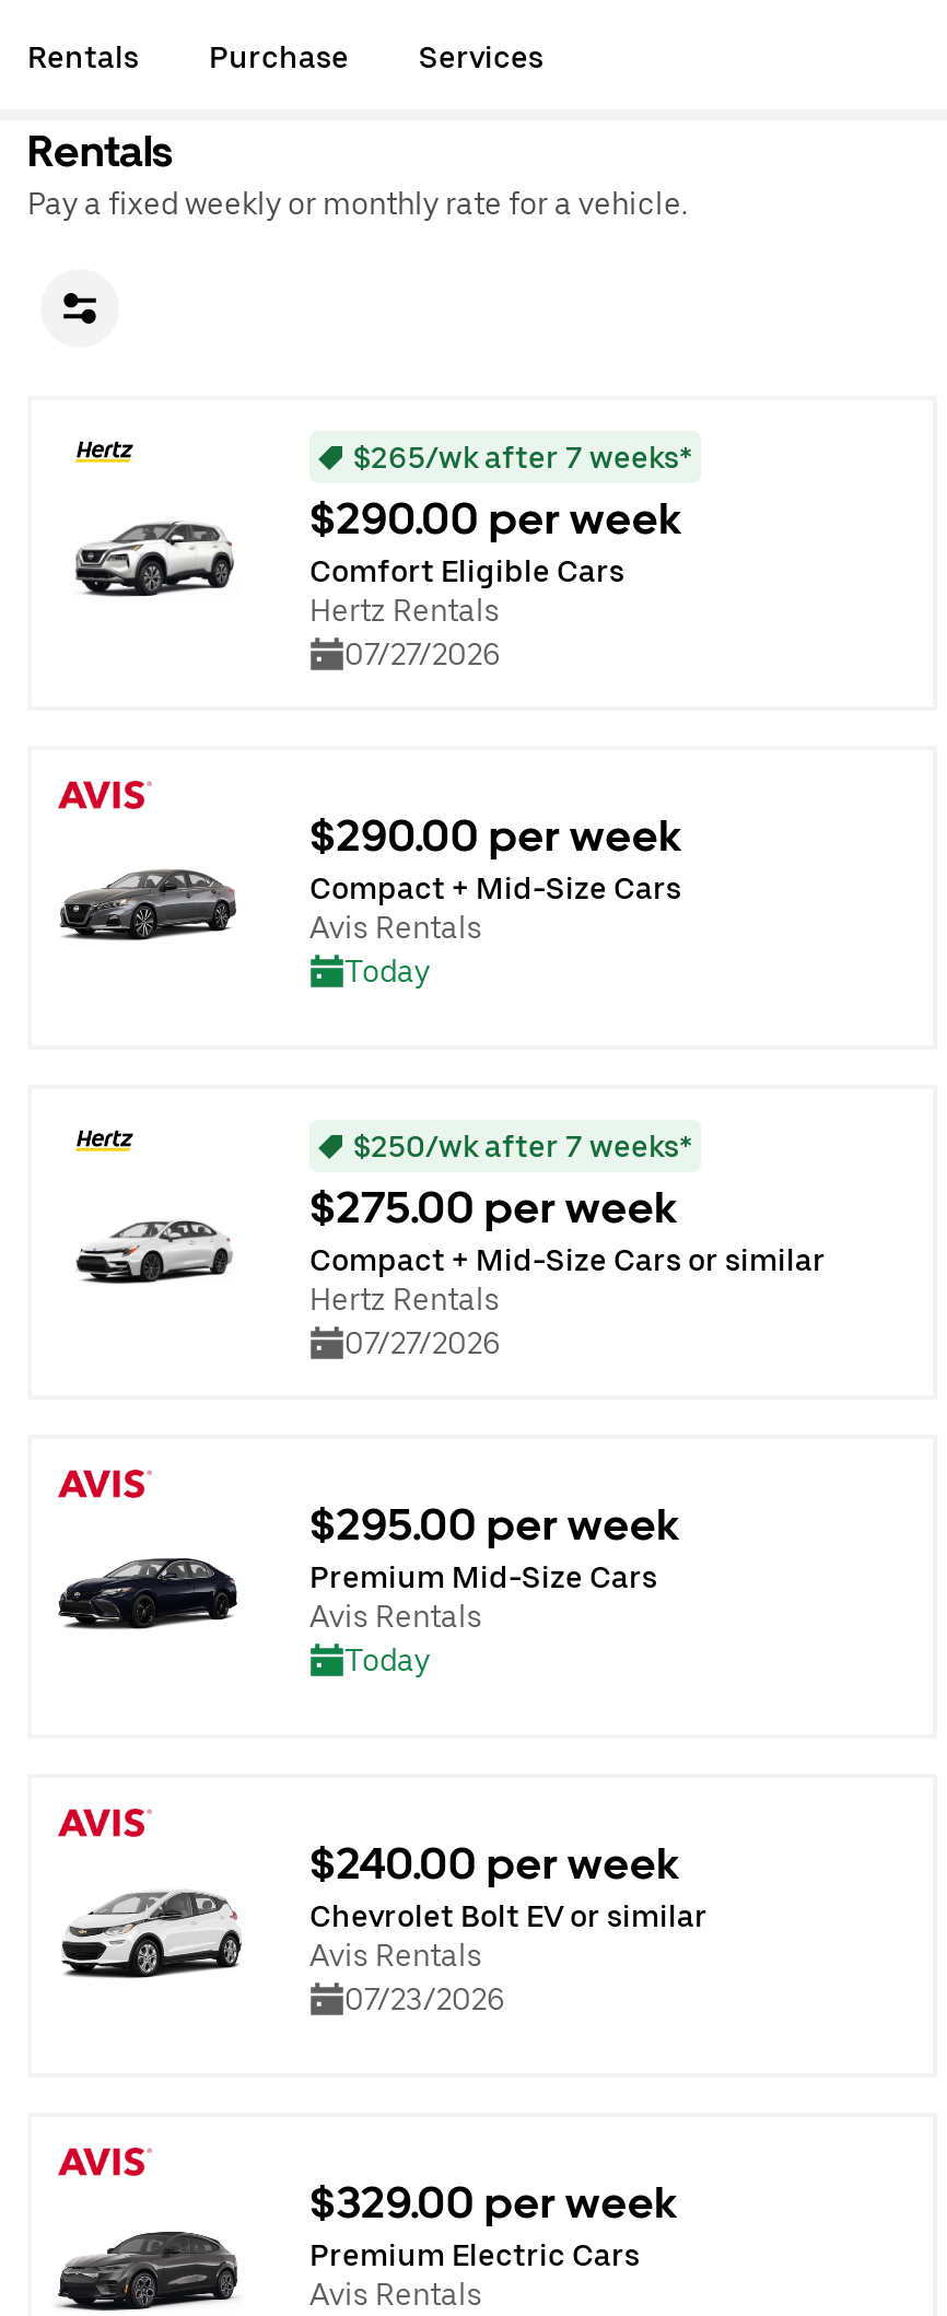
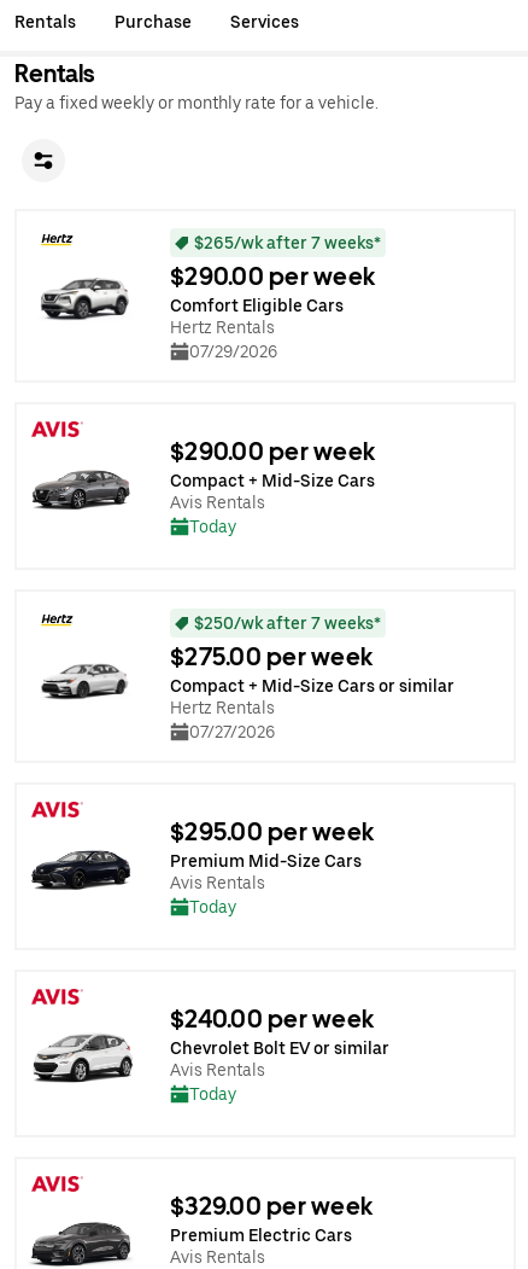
[344,636,500,671] 07/27/2026 -> [189,342,277,361] 07/29/2026
[344,1980,504,2015] 07/23/2026 -> [189,1084,236,1103] Today

